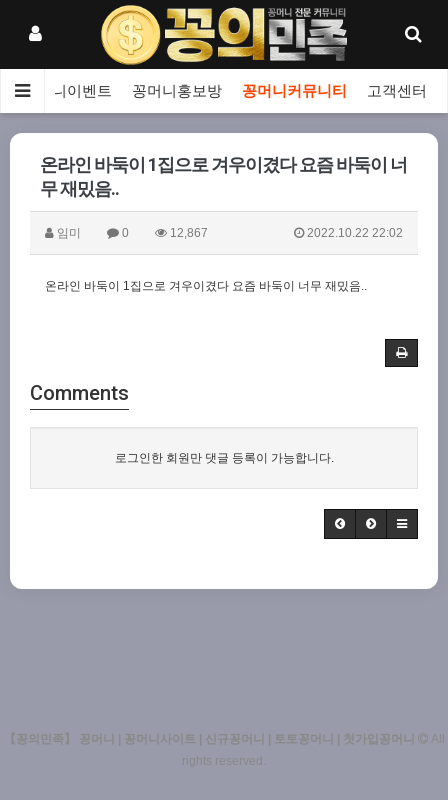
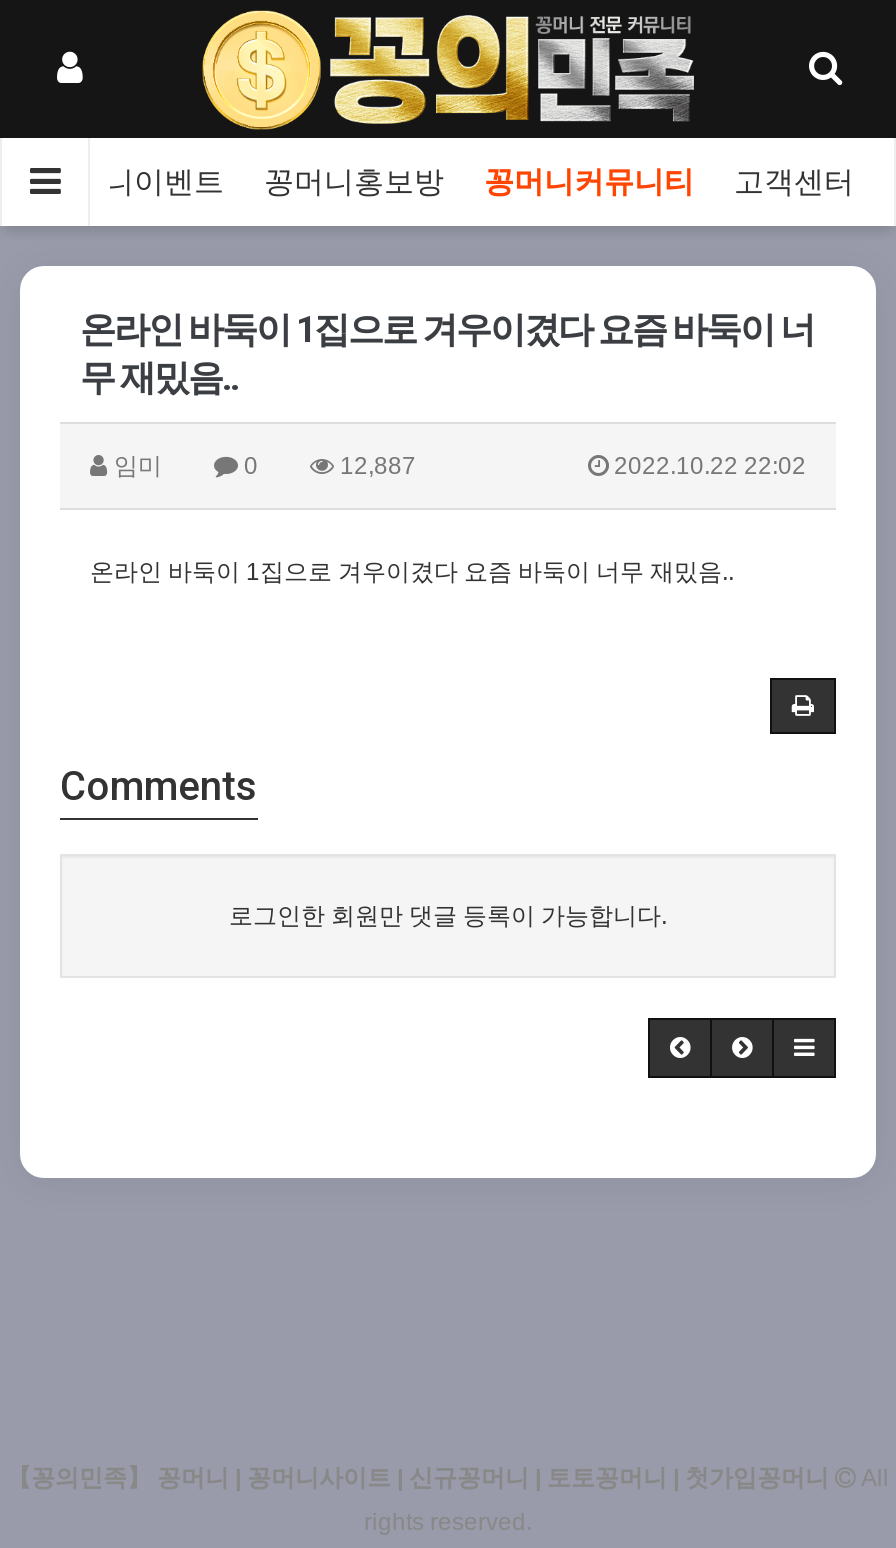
[167,226,208,240] 12,867 -> [334,452,416,480] 12,887

